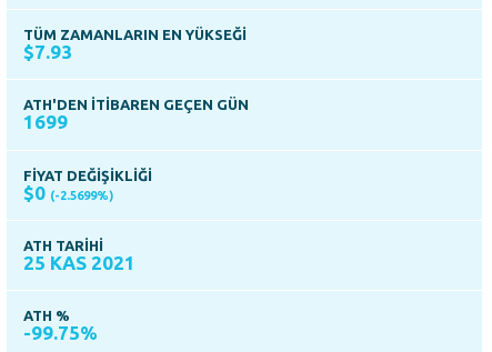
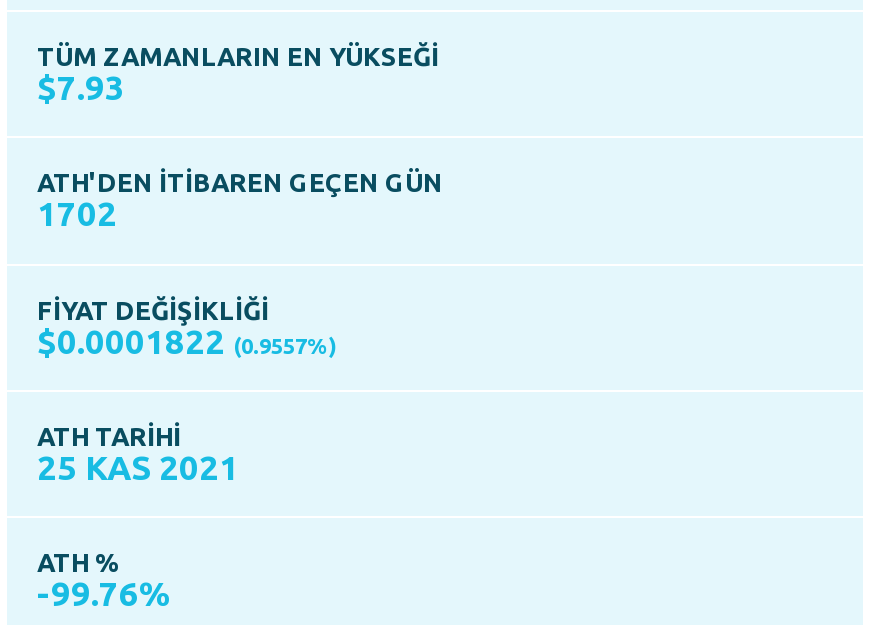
[23,111,68,132] 1699 -> [37,194,117,232] 1702
[23,182,113,203] $0 (-2.5699%) -> [37,322,337,360] $0.0001822 (0.9557%)
[23,322,98,343] -99.75% -> [37,574,171,612] -99.76%

